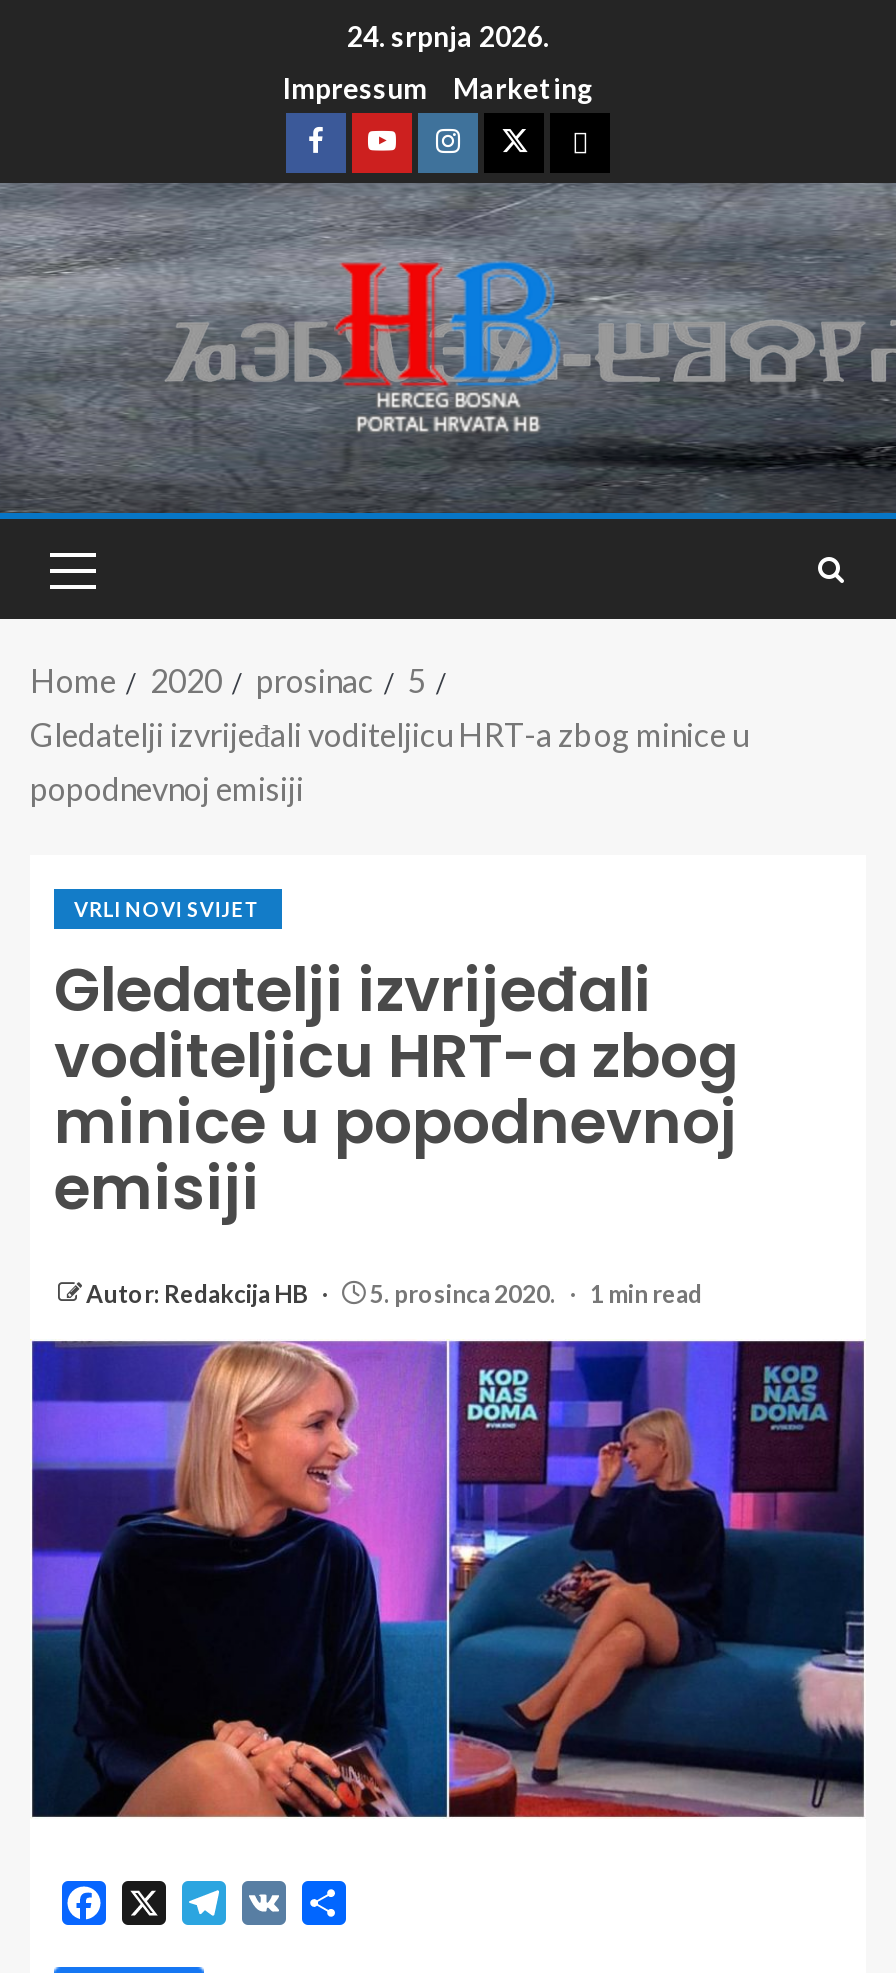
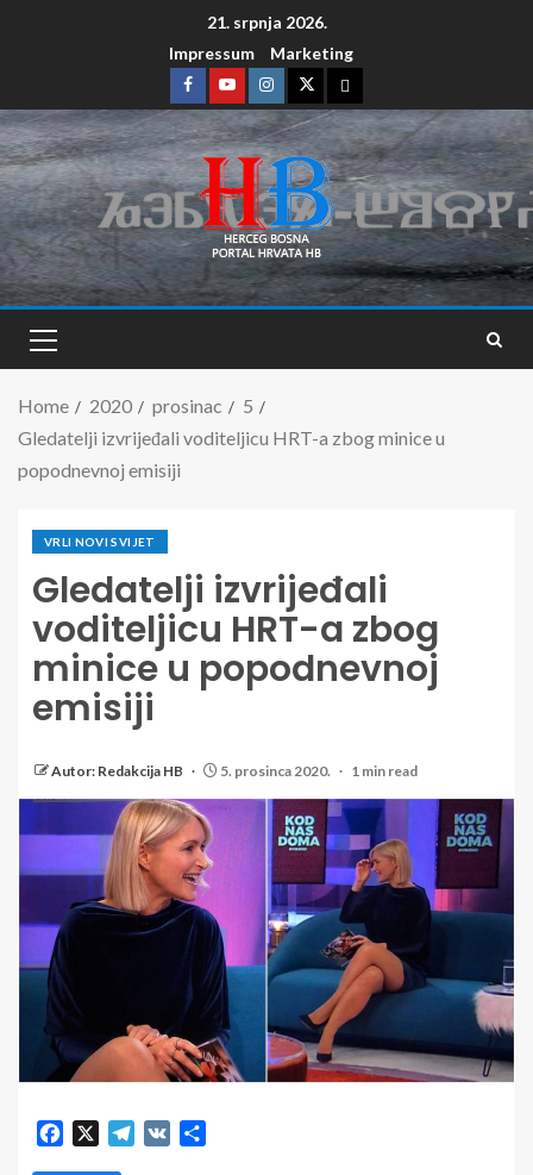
[347,20,549,54] 24. srpnja 2026. -> [206,12,327,33] 21. srpnja 2026.

